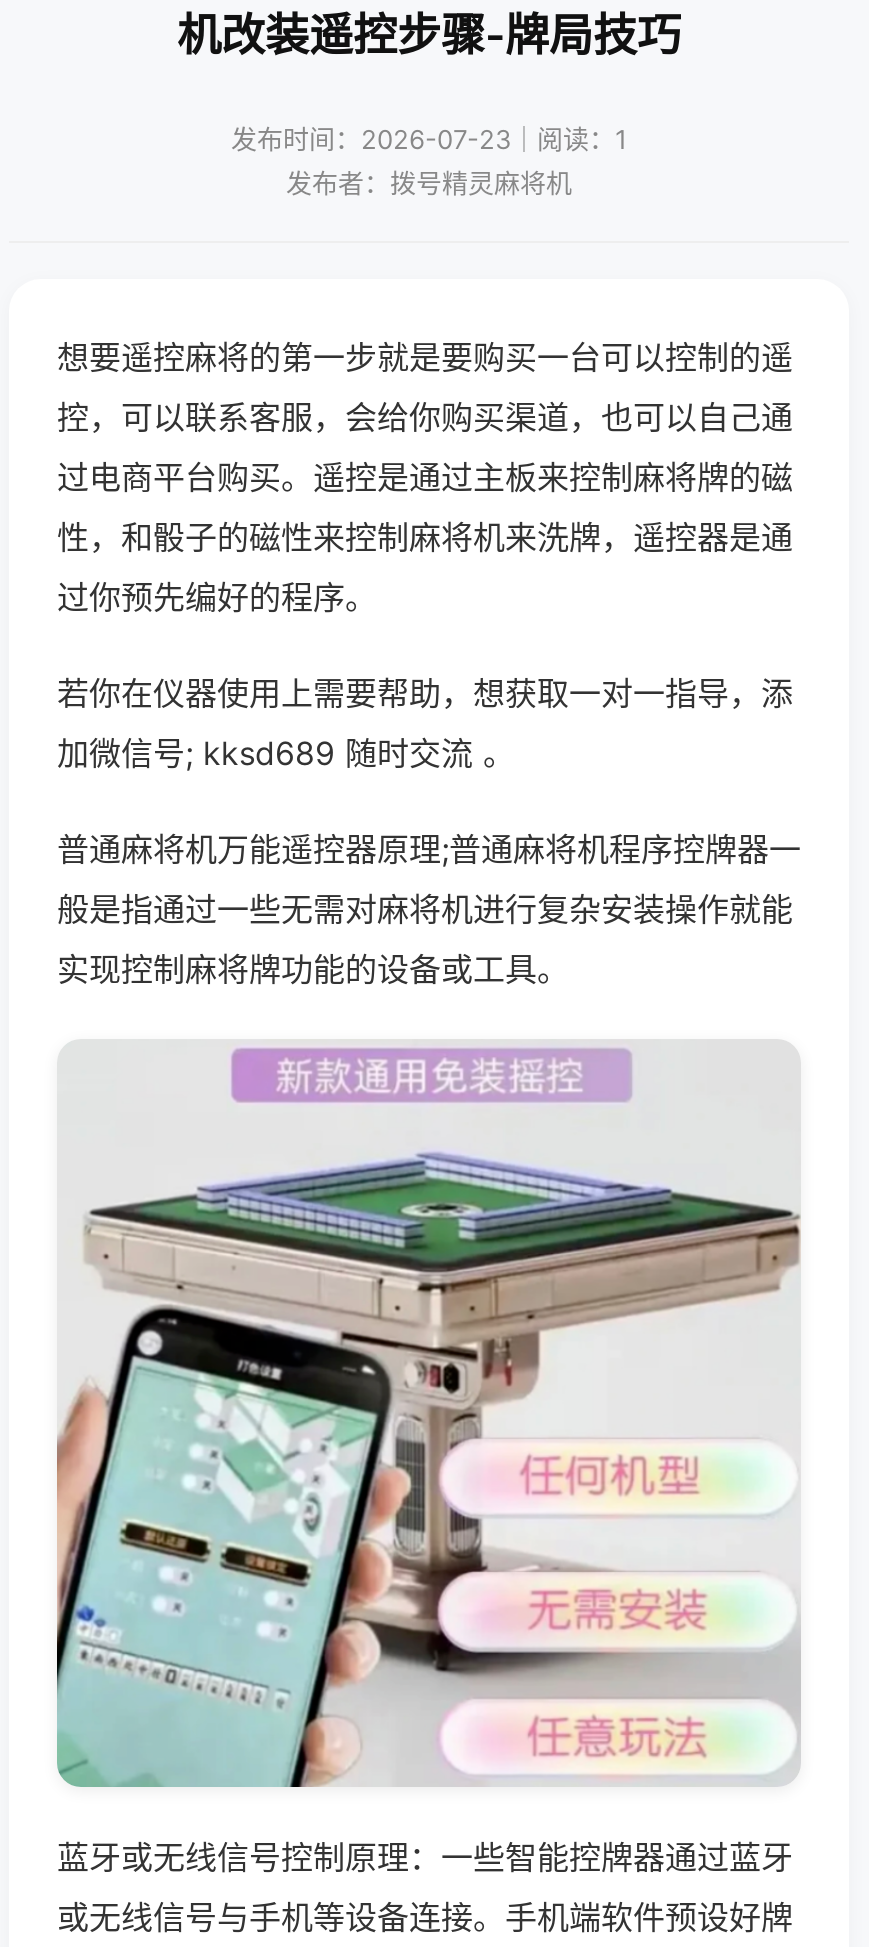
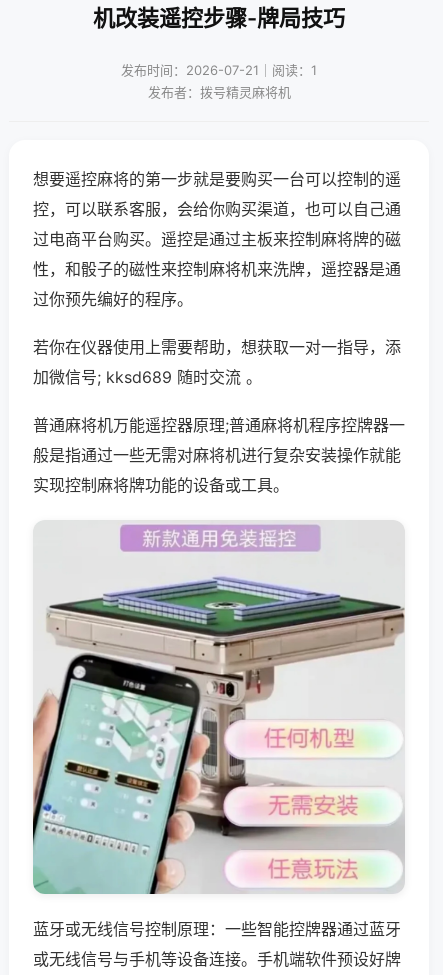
[231,123,627,155] 发布时间：2026-07-23｜阅读：1 -> [121,62,317,78] 发布时间：2026-07-21｜阅读：1

